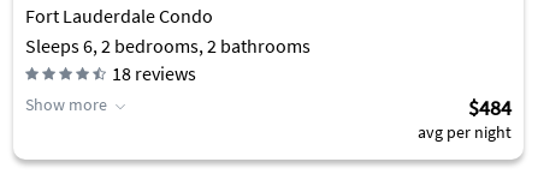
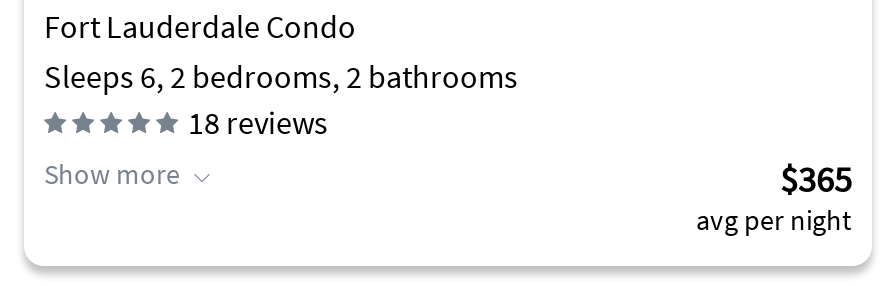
[468,94,512,121] $484 -> [780,156,852,202] $365

